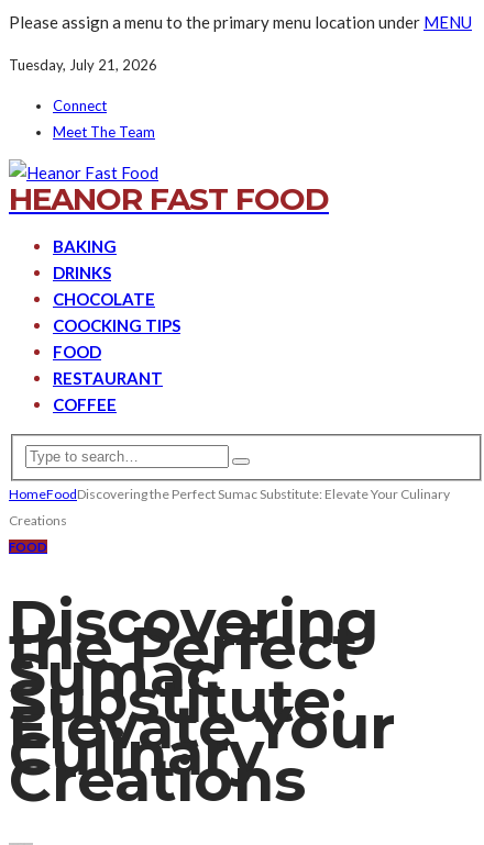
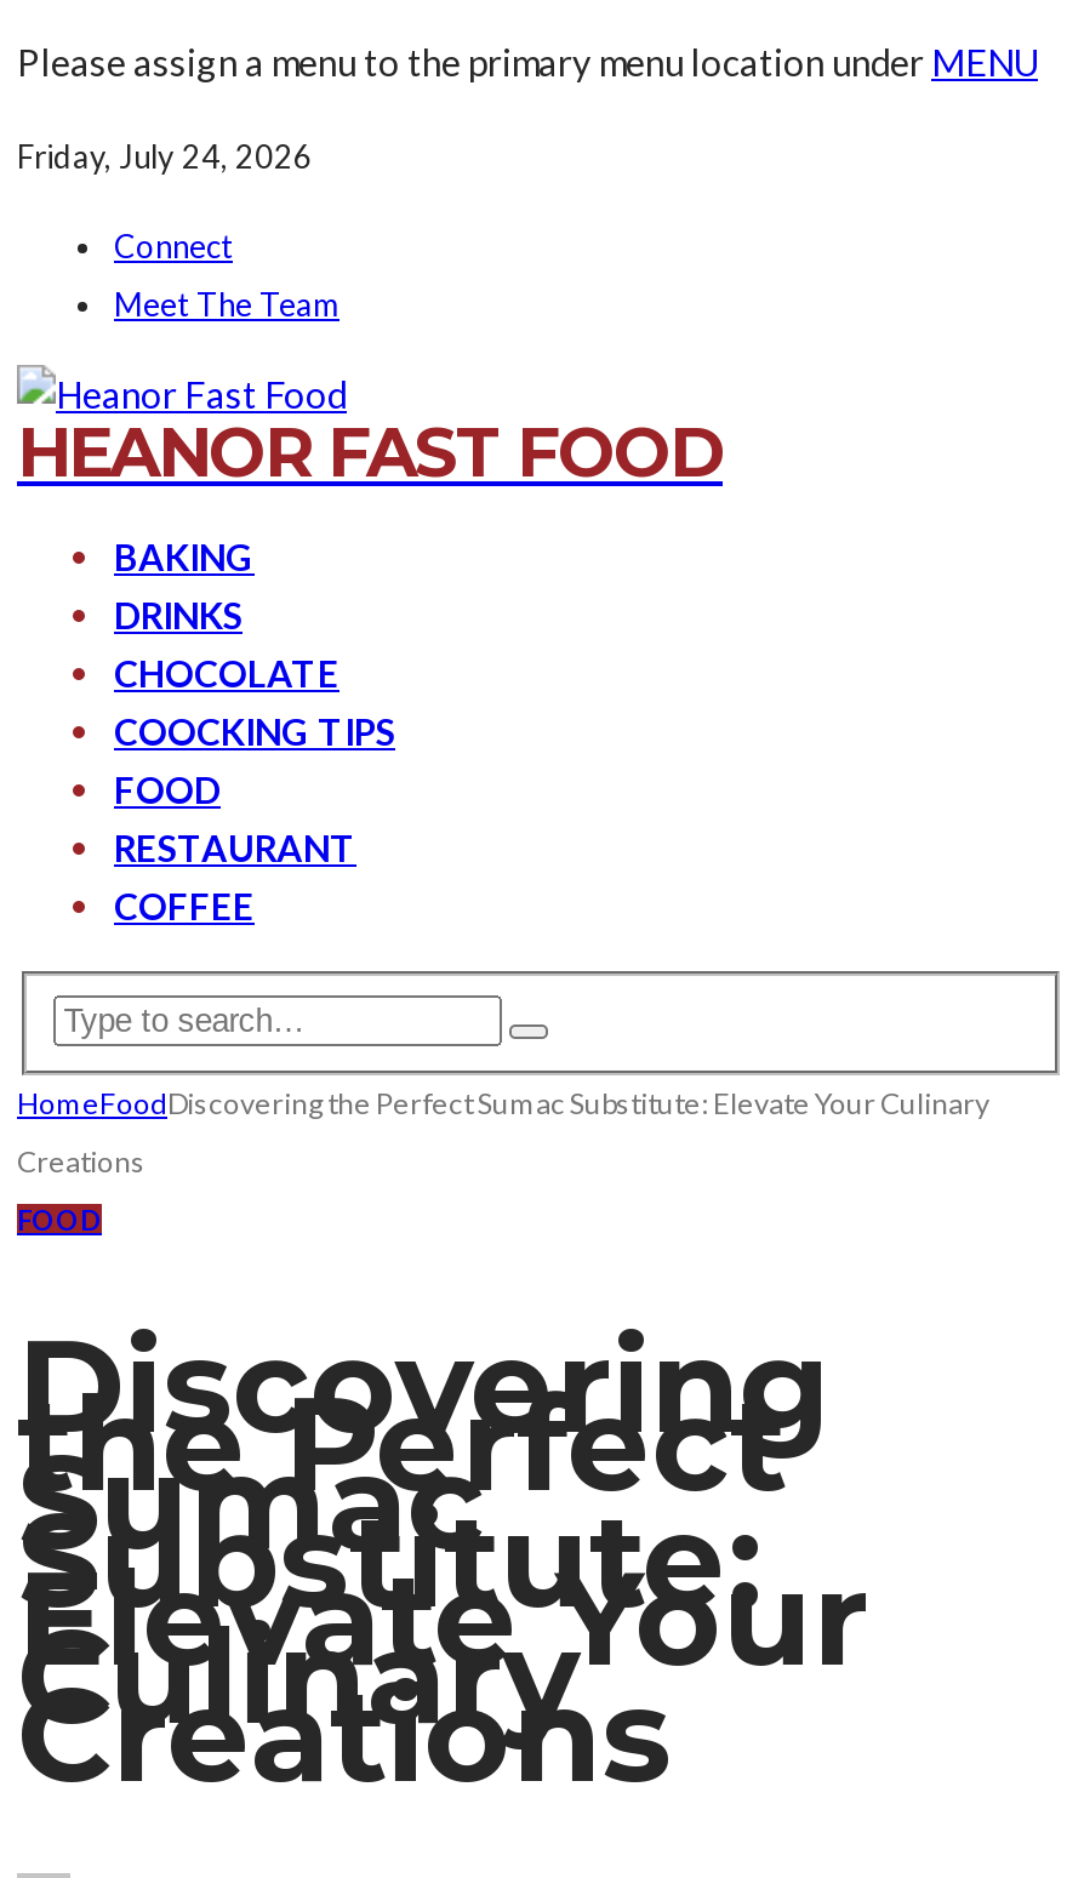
[9,56,157,74] Tuesday, July 21, 2026 -> [17,137,313,176] Friday, July 24, 2026

